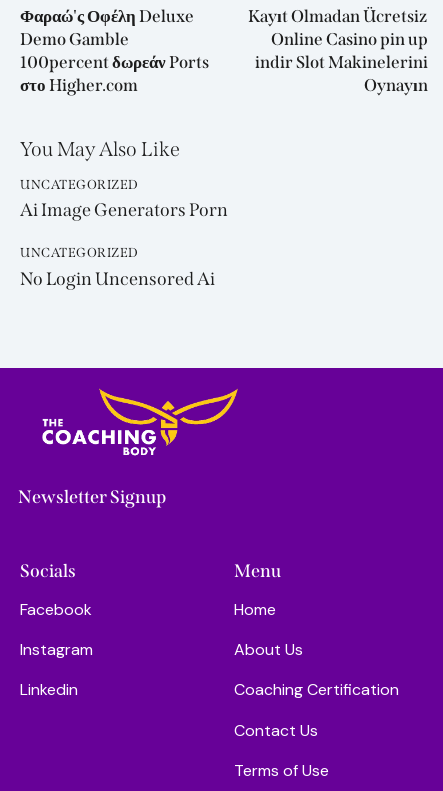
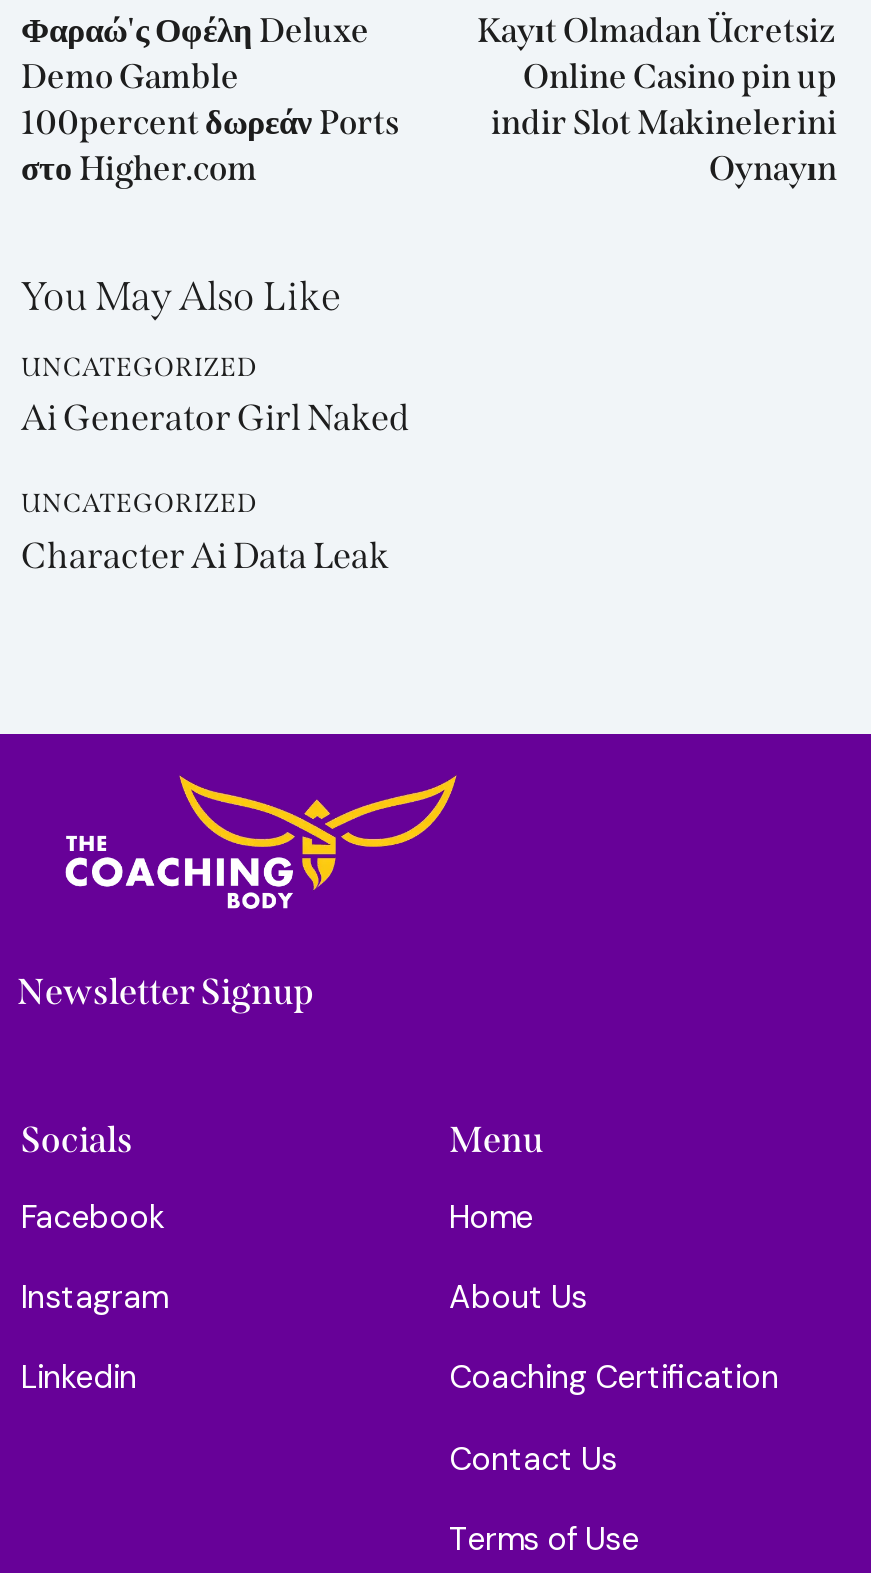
[20,199,228,221] Ai Image Generators Porn -> [21,397,409,441] Ai Generator Girl Naked
[20,268,215,290] No Login Uncensored Ai -> [21,534,389,578] Character Ai Data Leak

